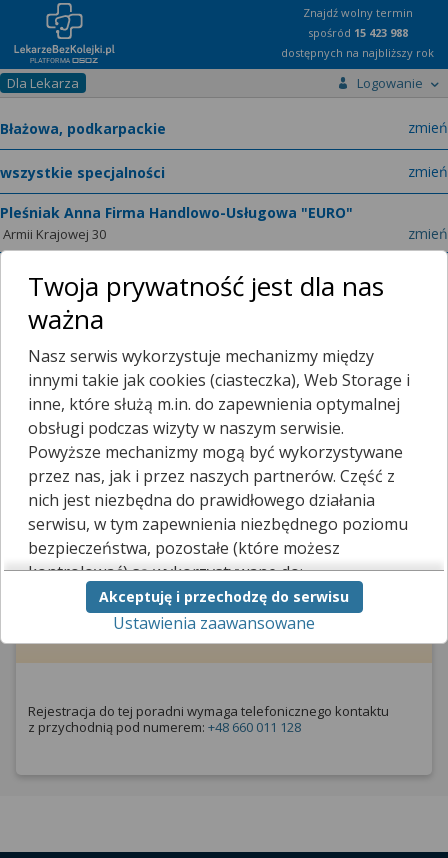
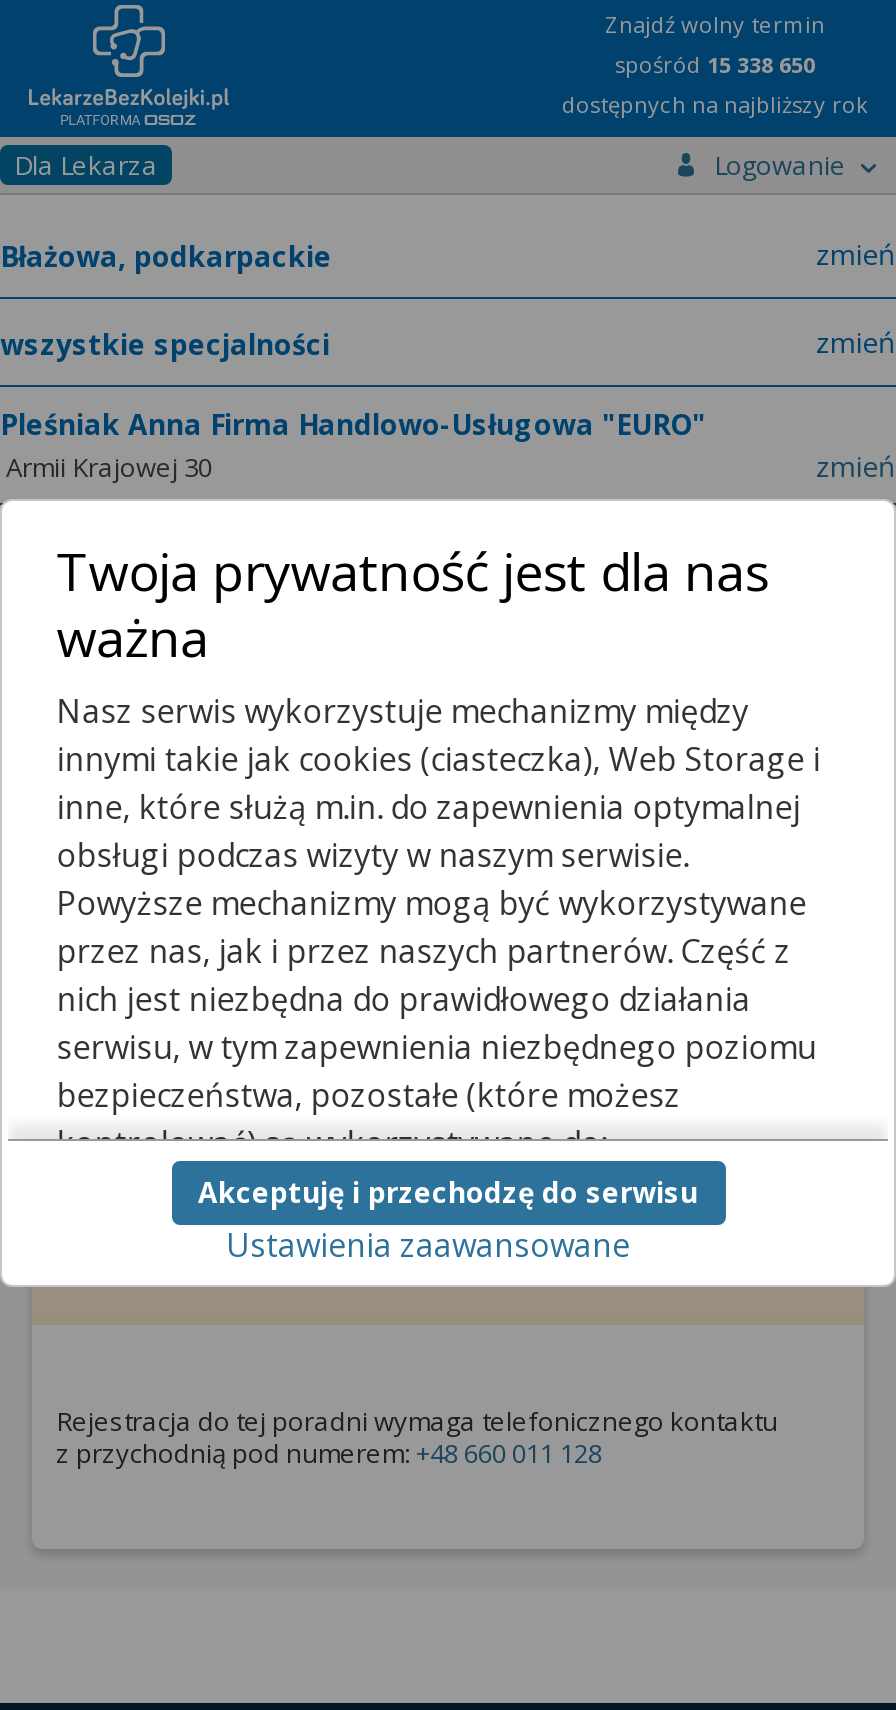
[307,25,407,40] spośród 15 423 988 -> [615,49,815,79] spośród 15 338 650

